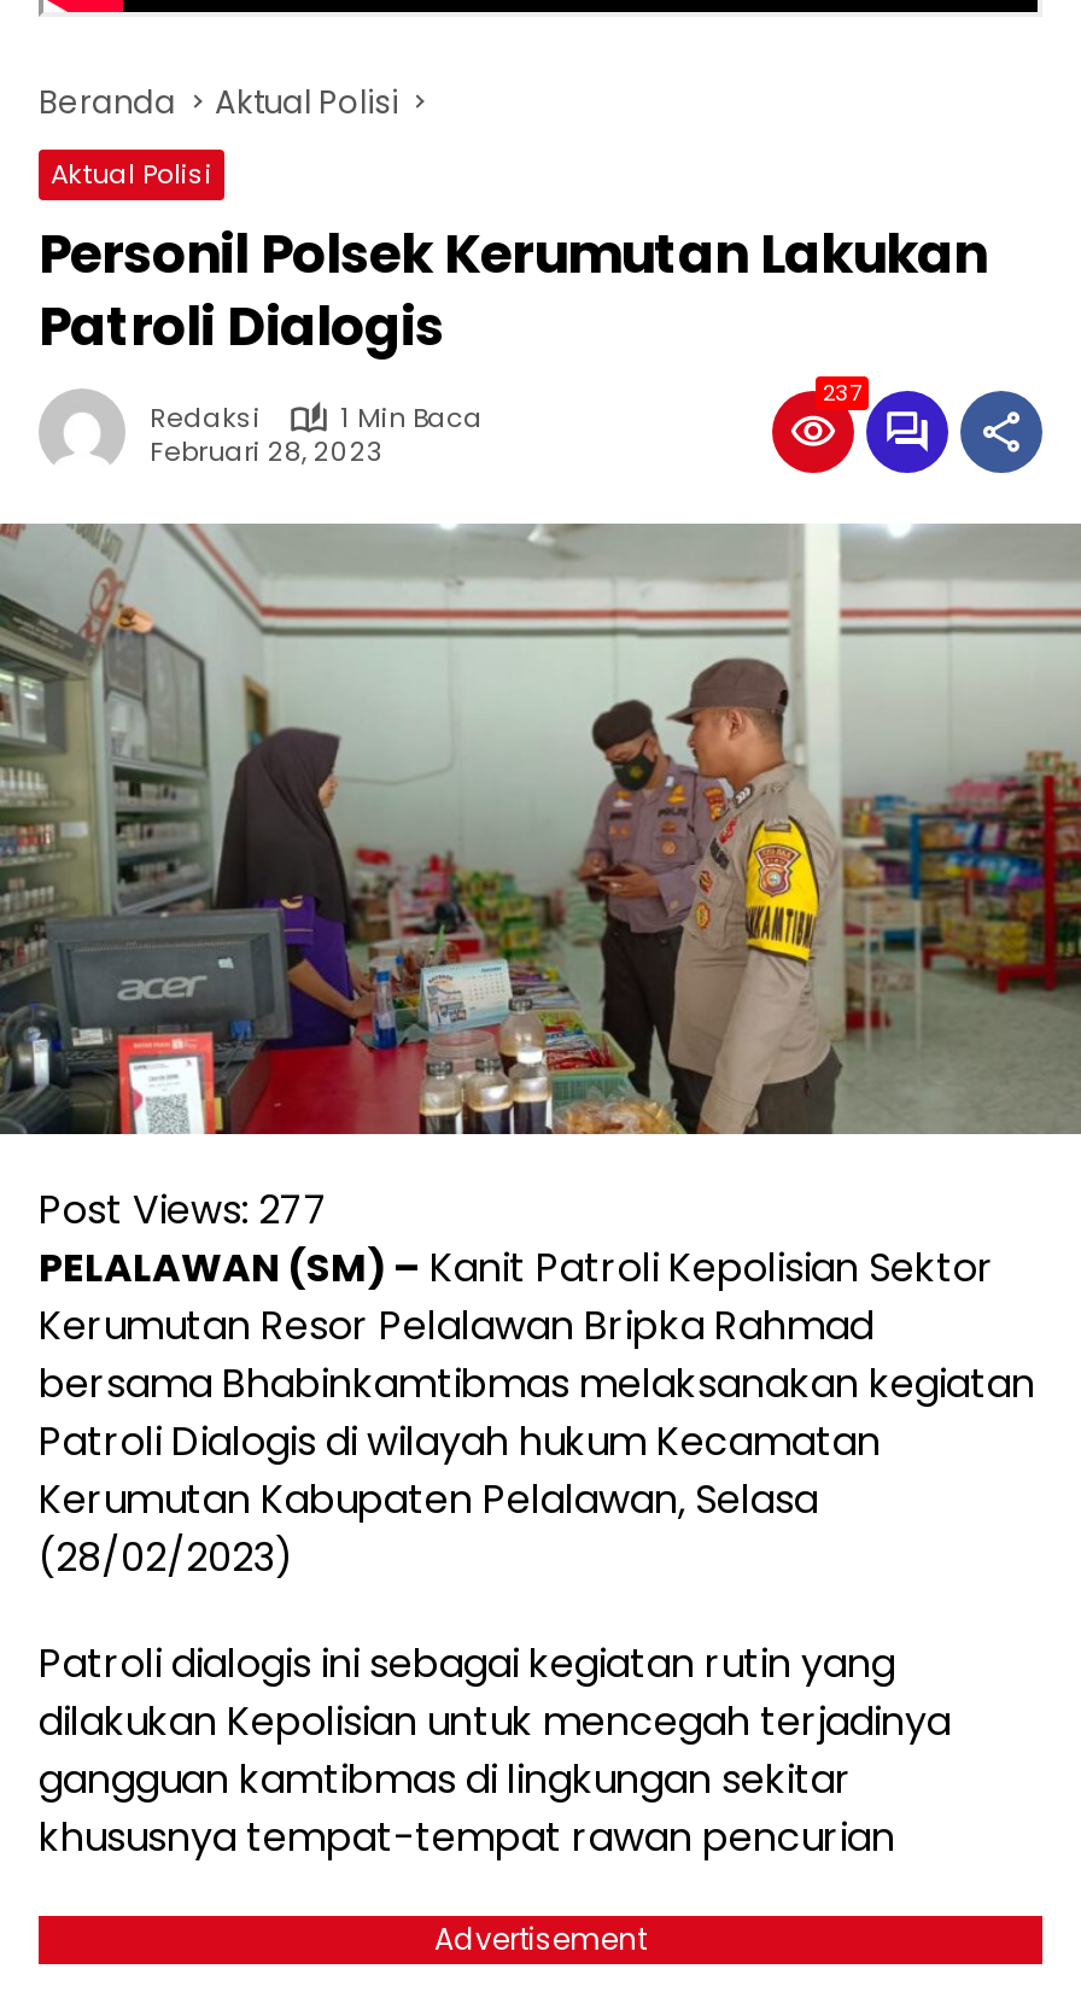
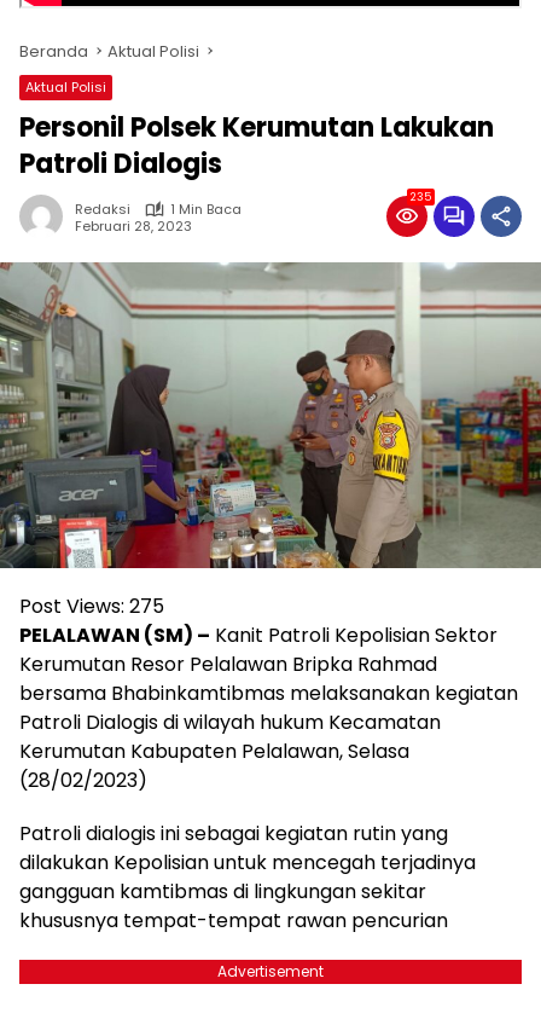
[823,379,861,408] 237 -> [411,190,431,204] 235
[39,1181,328,1237] Post Views: 277 -> [19,592,164,620] Post Views: 275

